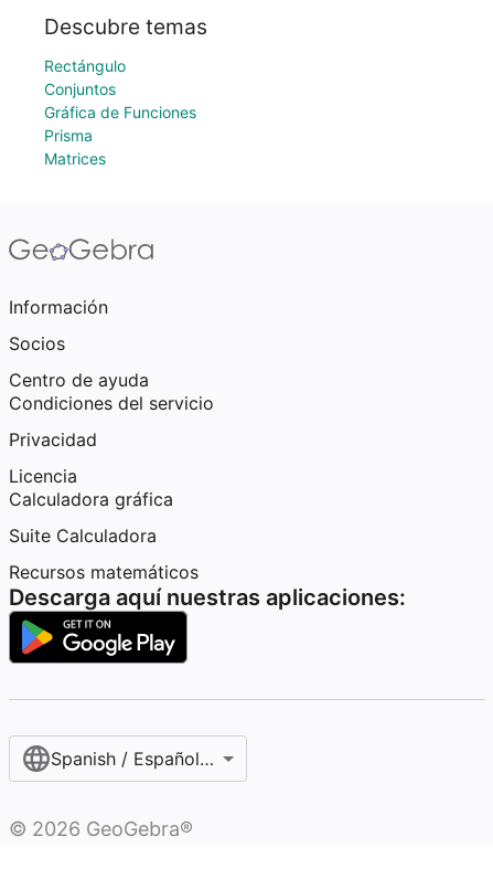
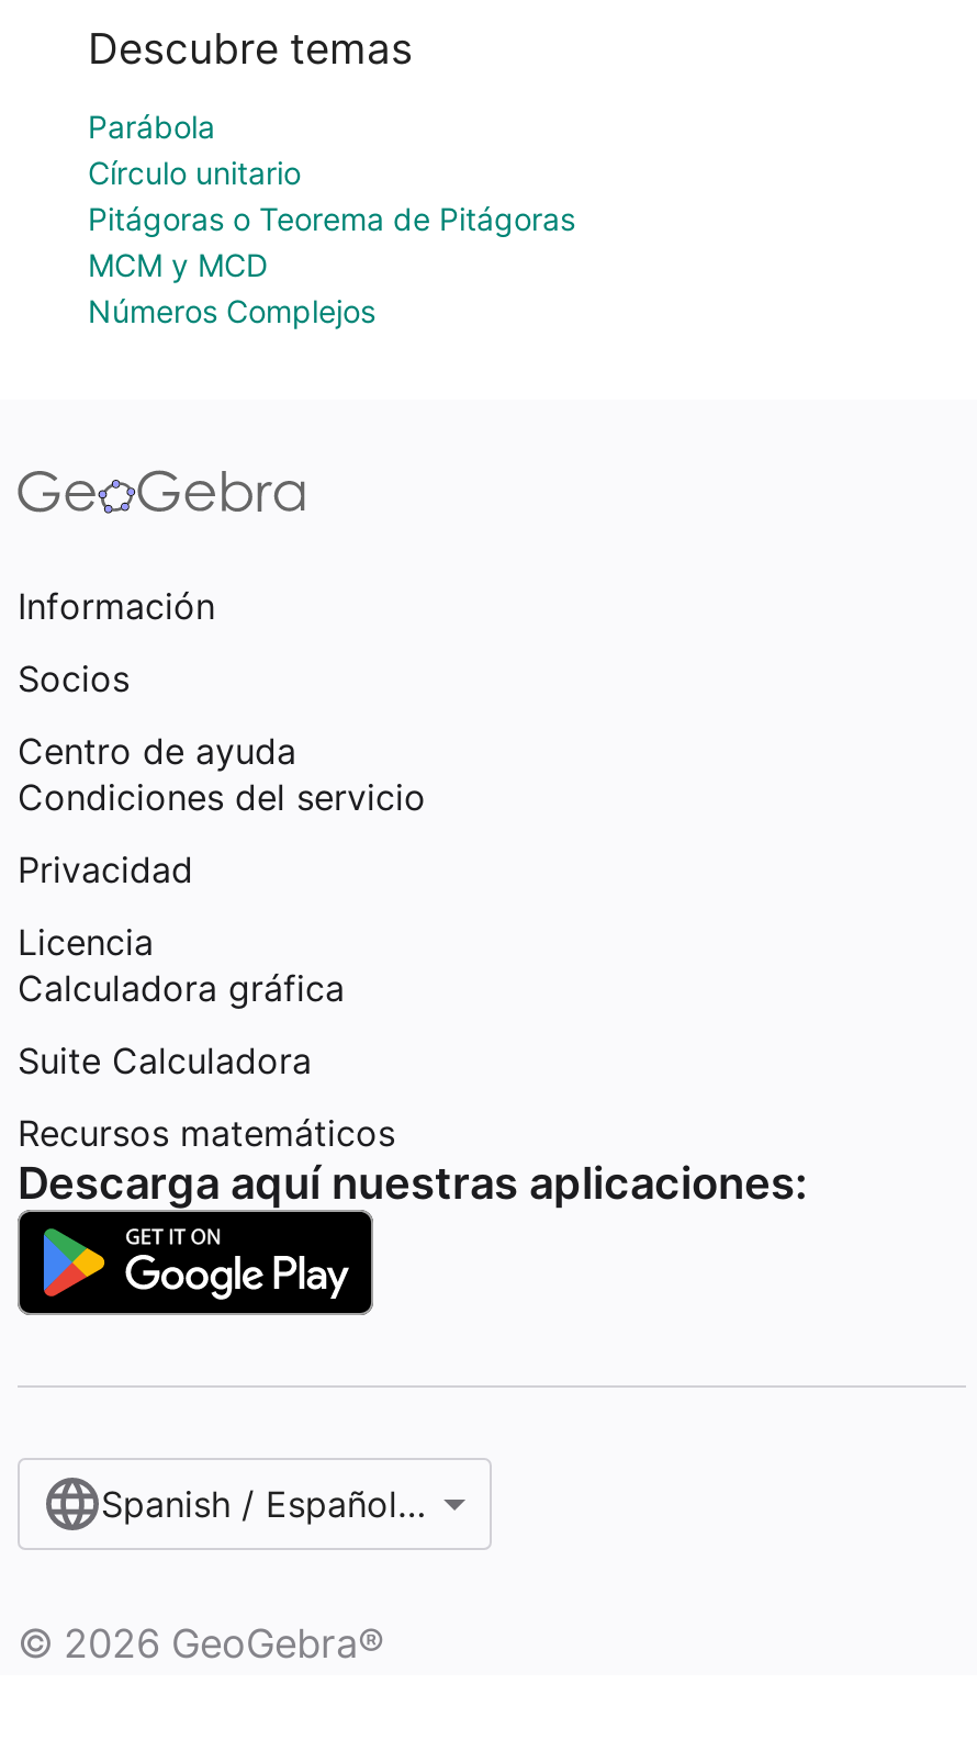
[44,56,196,168] Rectángulo | Conjuntos | Gráfica de Funciones | Prisma | Matrices -> [88,108,575,329] Parábola | Círculo unitario | Pitágoras o Teorema de Pitágoras | MCM y MCD | Números Complejos

